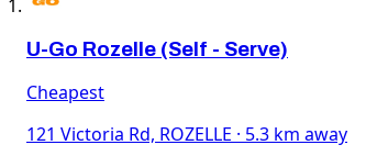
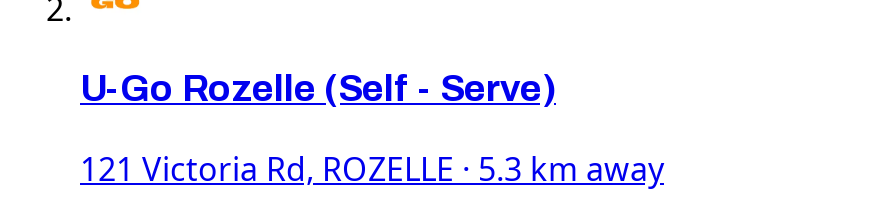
[26,81,104,105] Cheapest -> none

